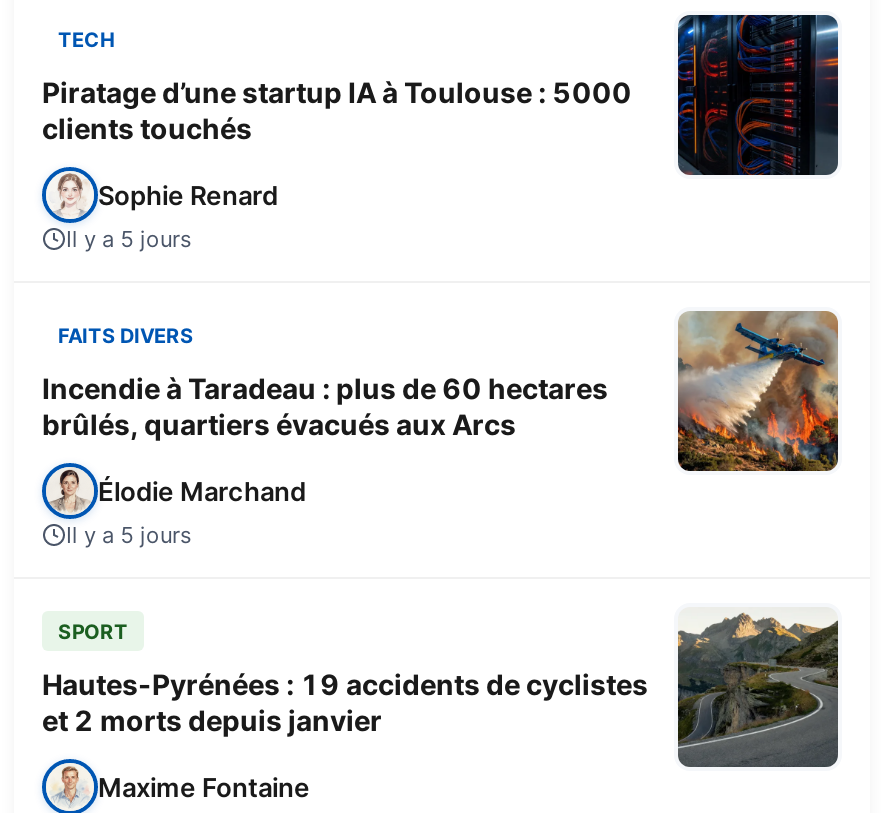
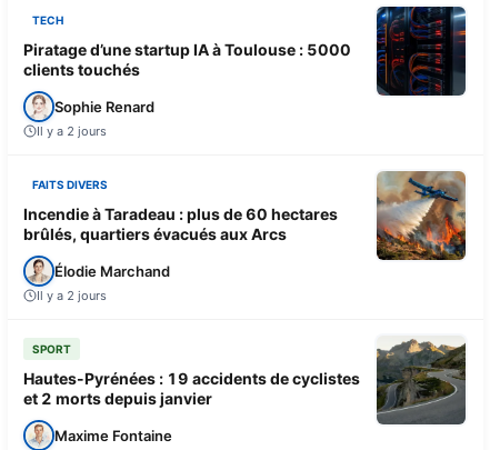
[66,224,192,252] Il y a 5 jours -> [37,123,107,138] Il y a 2 jours
[66,520,192,548] Il y a 5 jours -> [37,287,107,303] Il y a 2 jours

